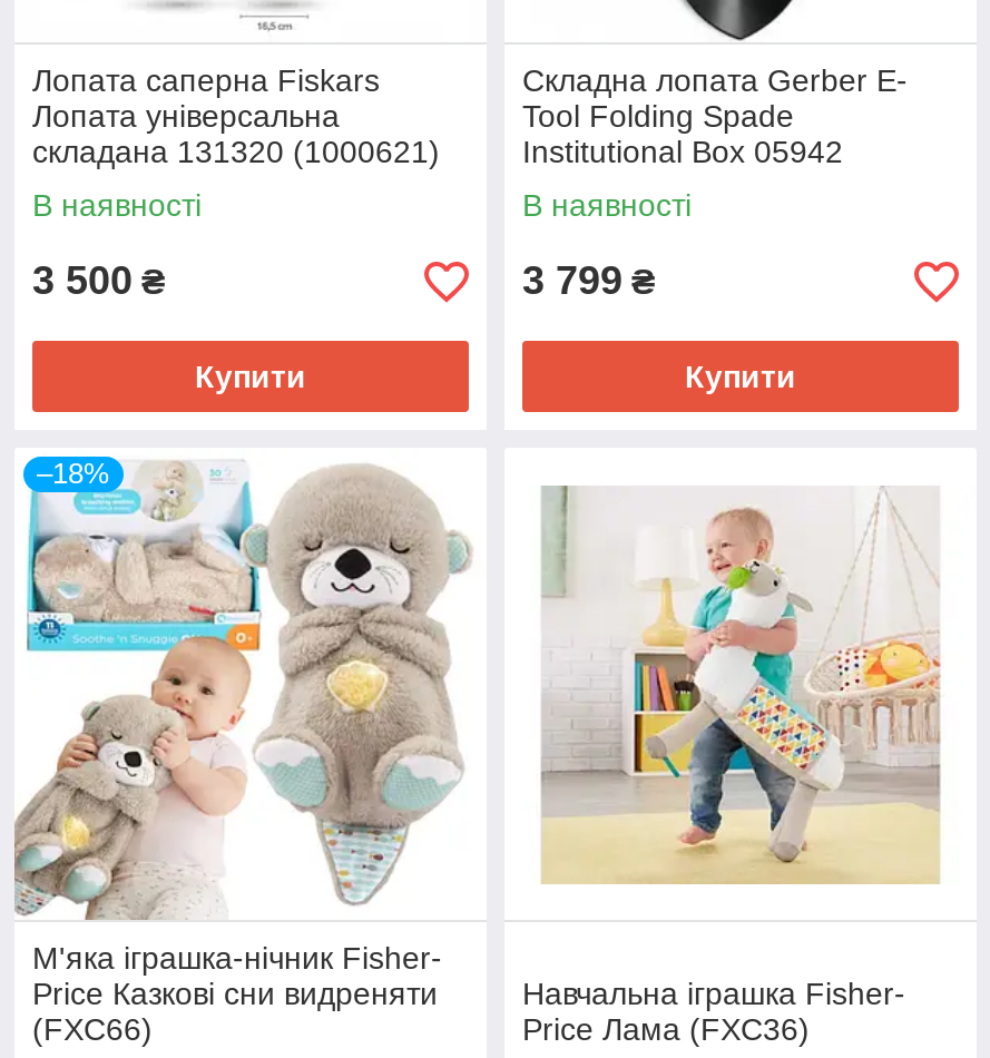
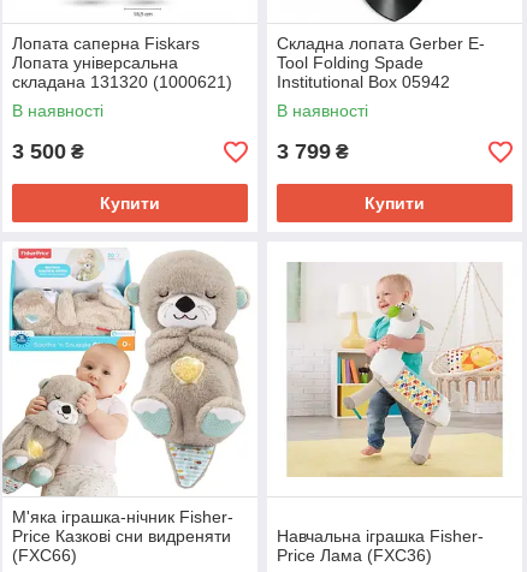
[37,457,110,490] –18% -> none

